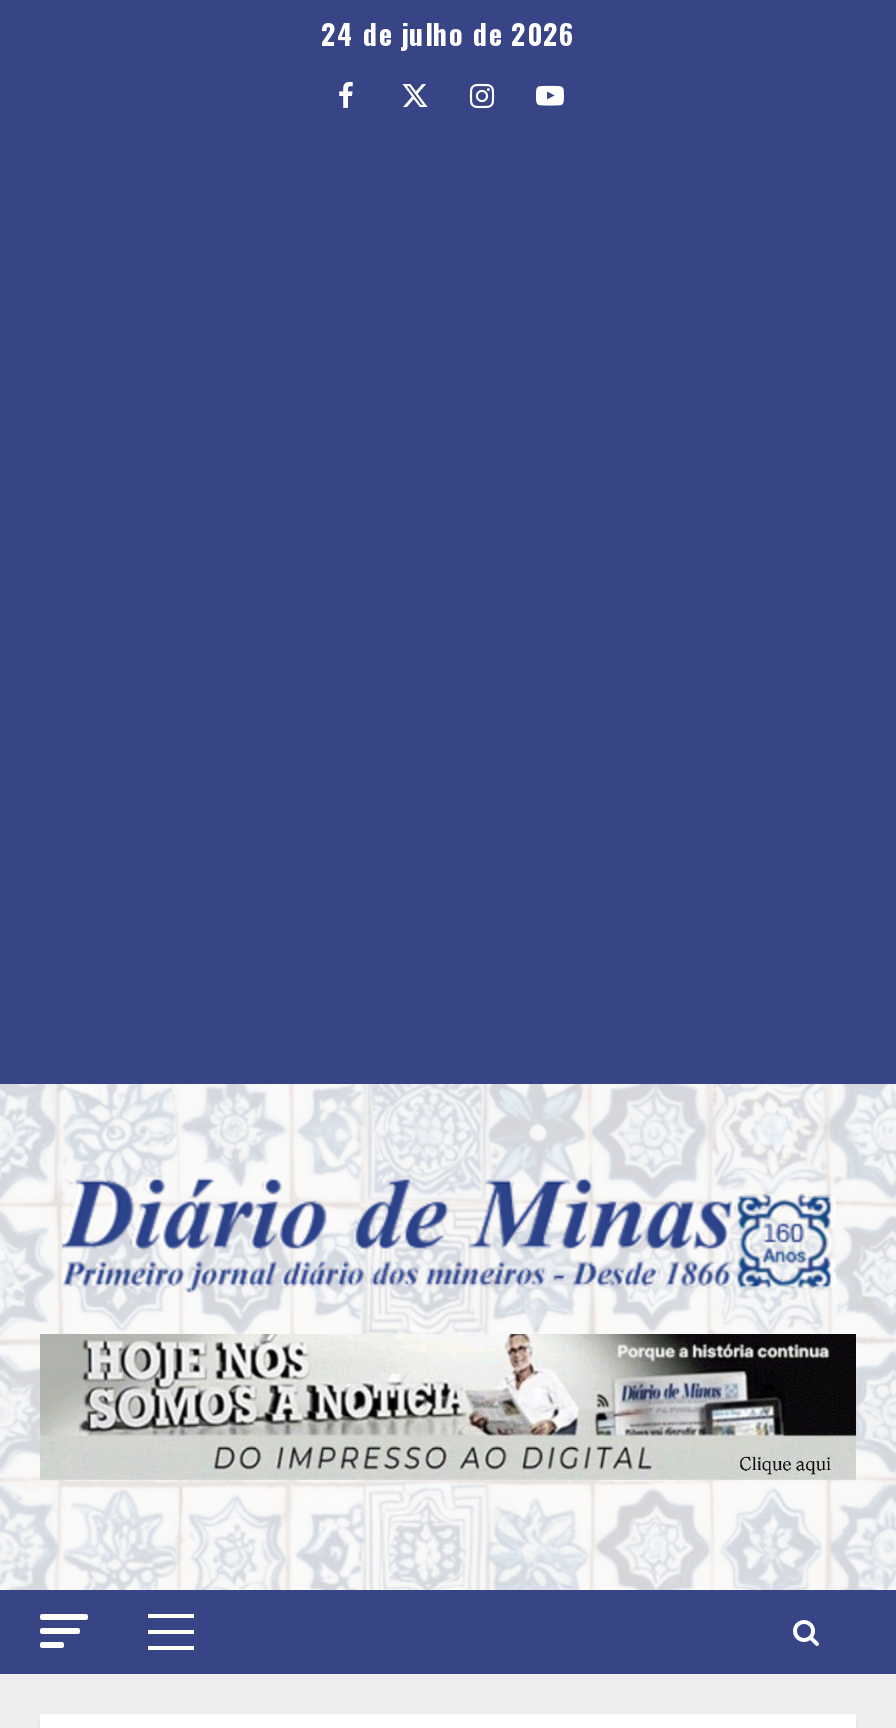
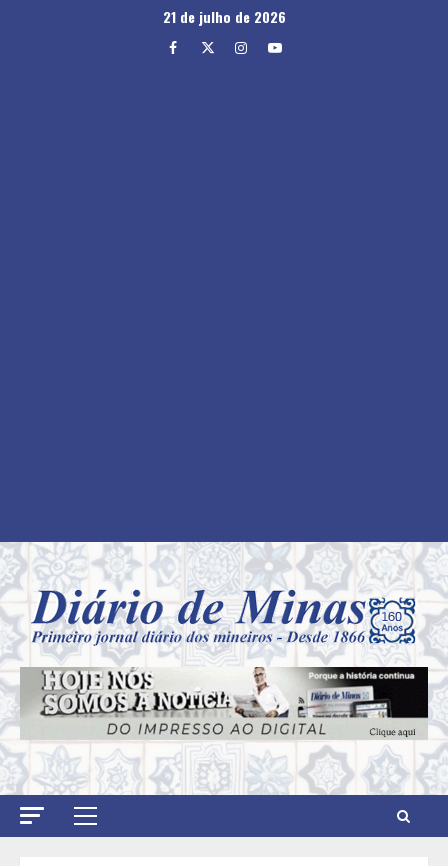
[321,12,575,54] 24 de julho de 2026 -> [162,6,285,27] 21 de julho de 2026

